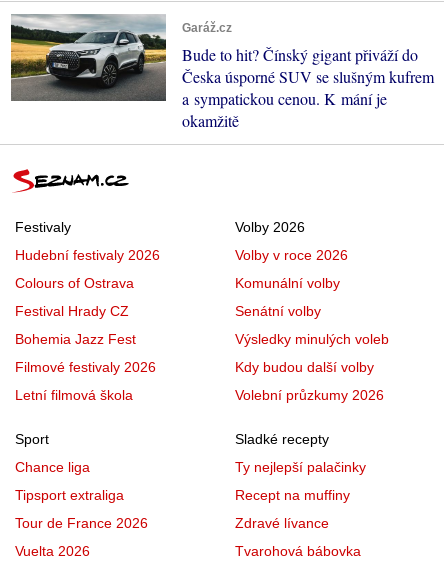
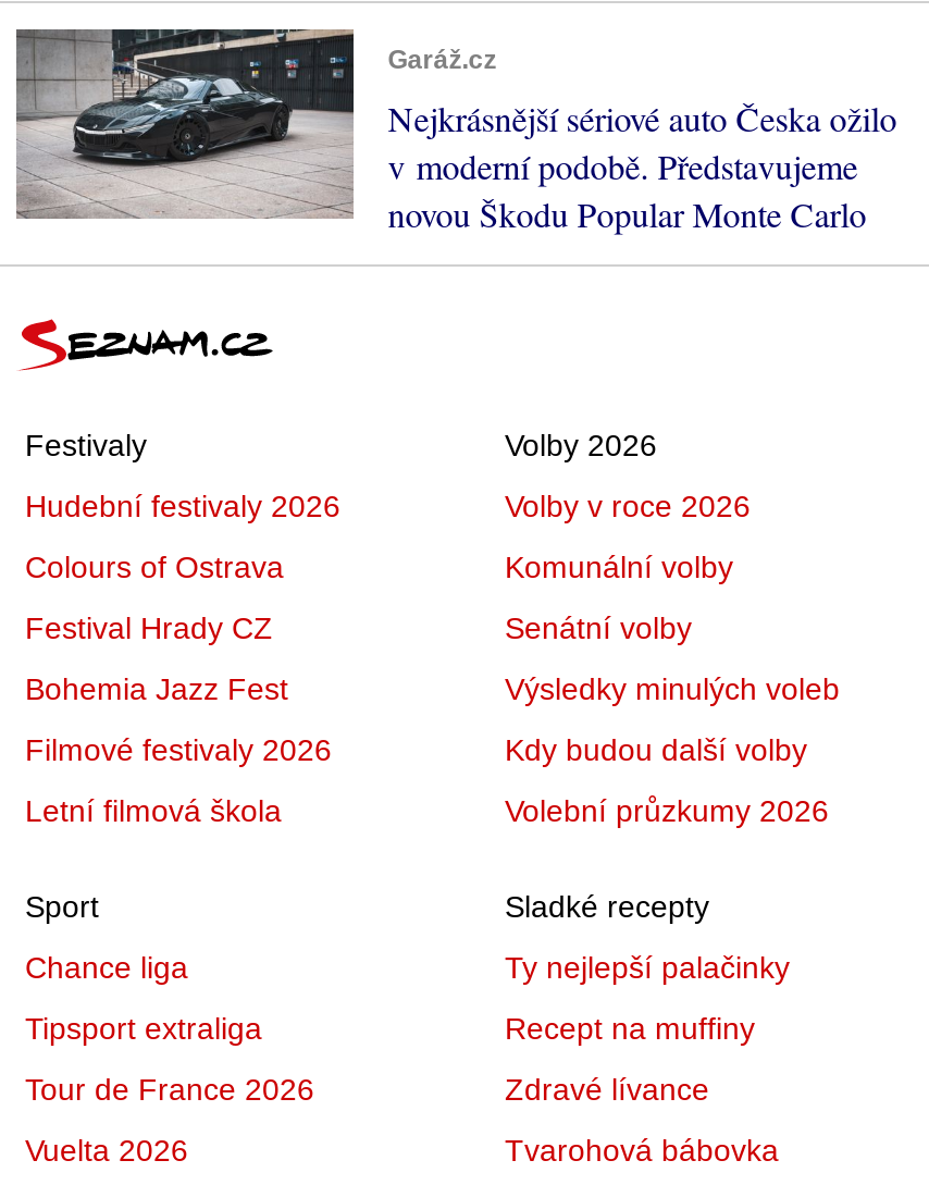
[10,14,434,131] [image] | Bude to hit? Čínský gigant přiváží do | Česka úsporné SUV se slušným kufrem | a sympatickou cenou. K mání je | okamžitě -> [14,28,897,236] [image] | Nejkrásnější sériové auto Česka ožilo | v moderní podobě. Představujeme | novou Škodu Popular Monte Carlo

